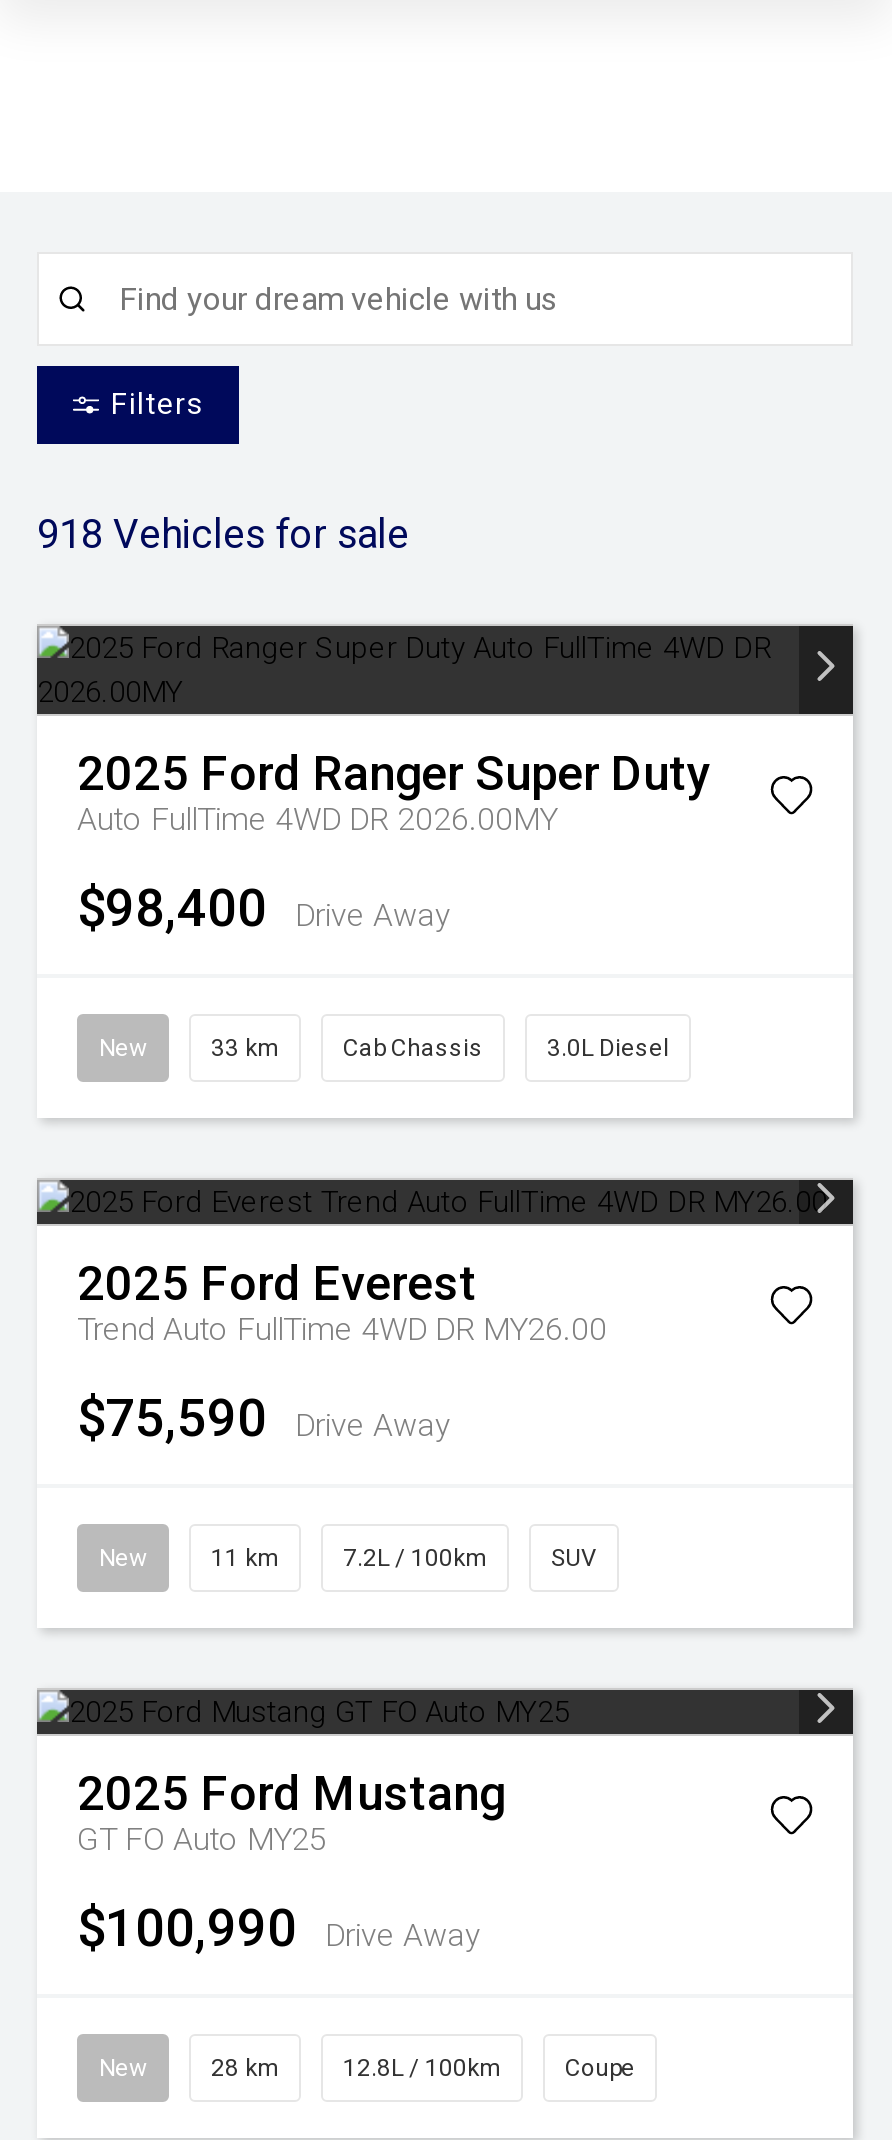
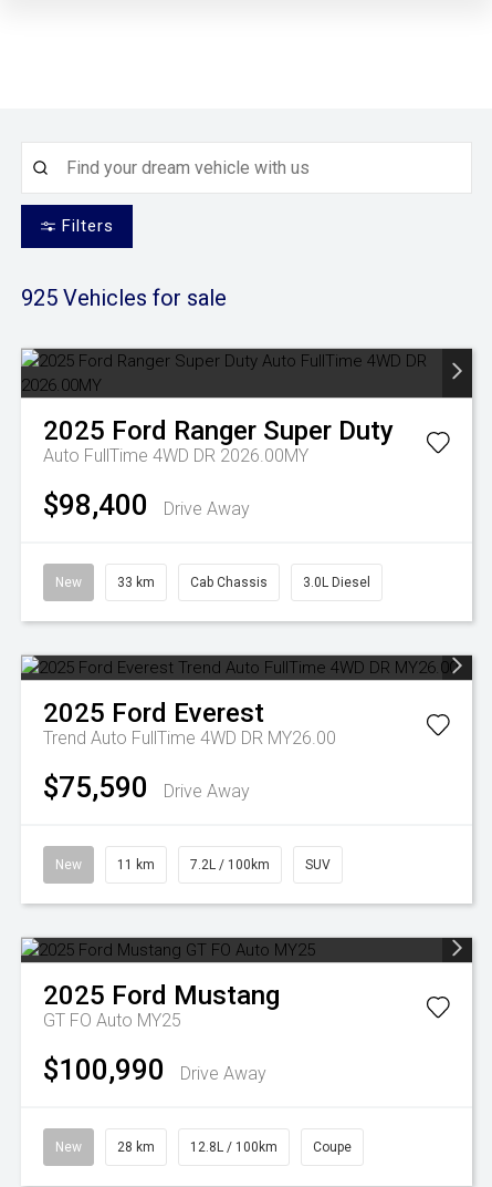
[37,510,409,558] 918 Vehicles for sale -> [21,285,227,311] 925 Vehicles for sale

